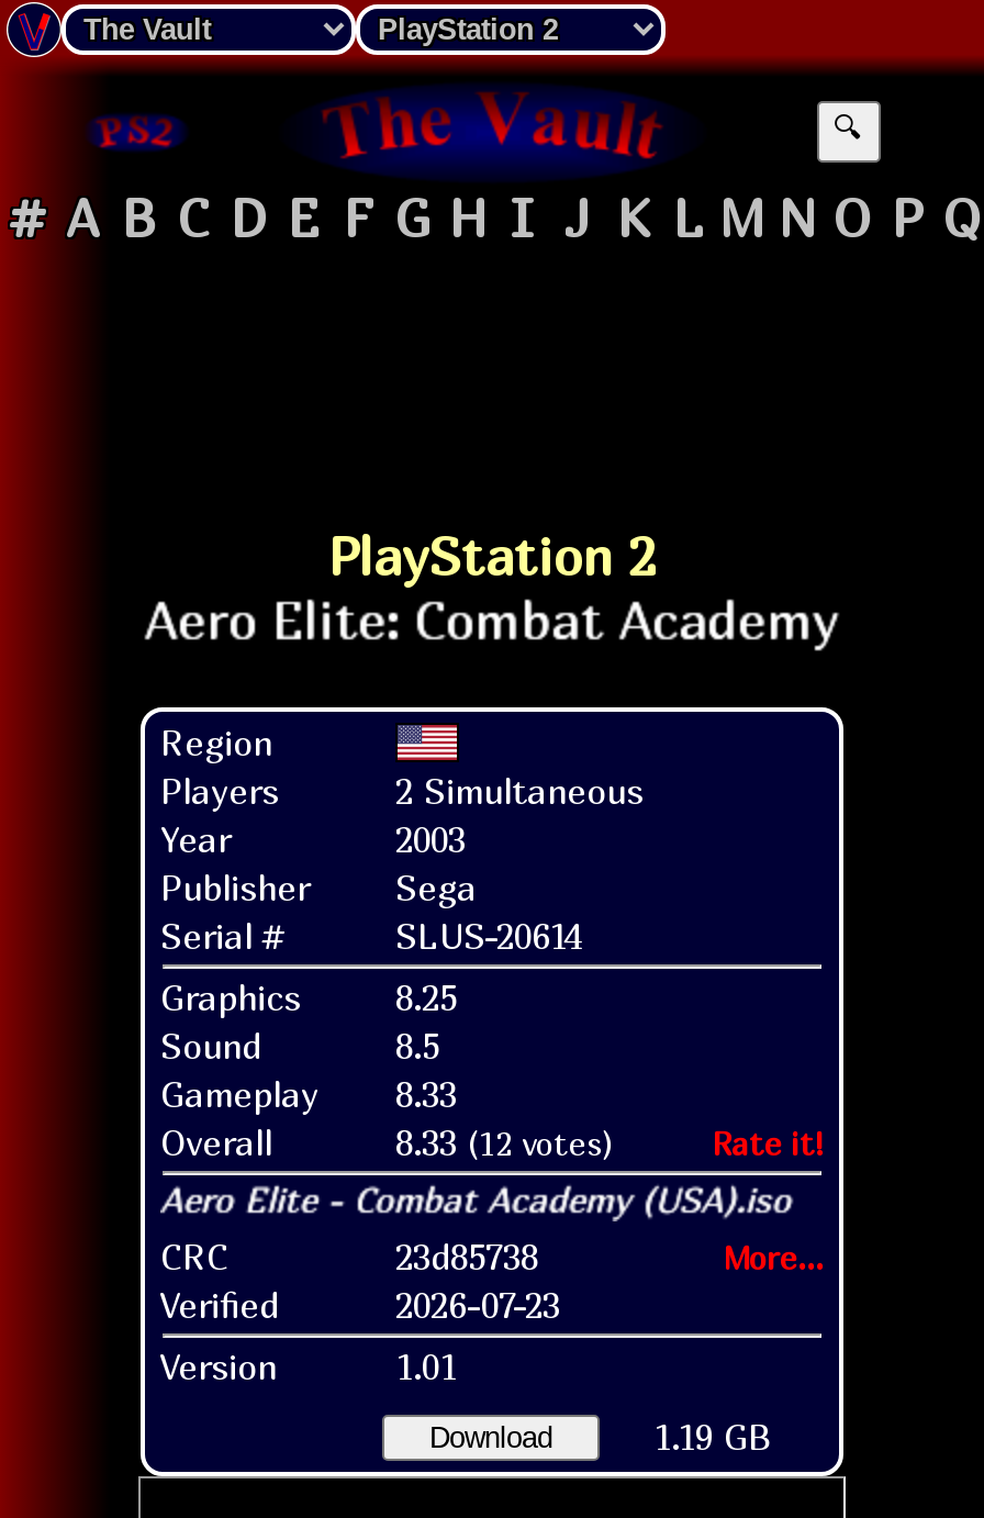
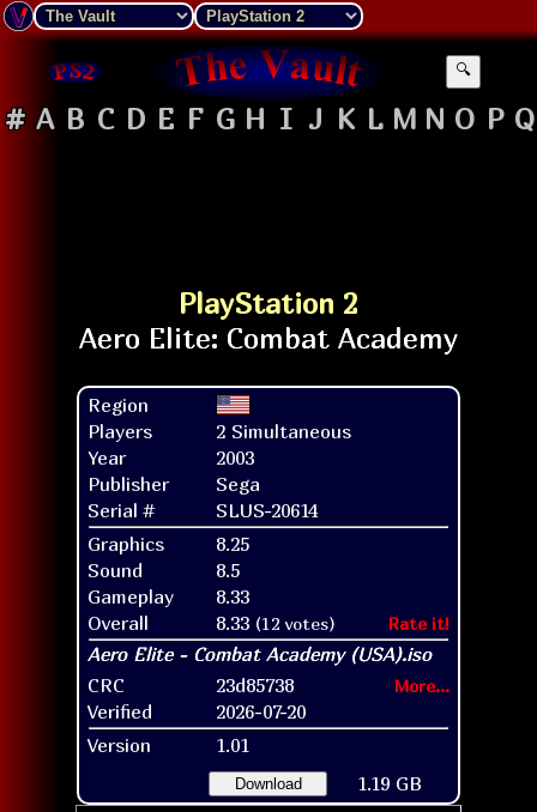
[395,1283,560,1326] 2026-07-23 -> [216,699,306,723] 2026-07-20

